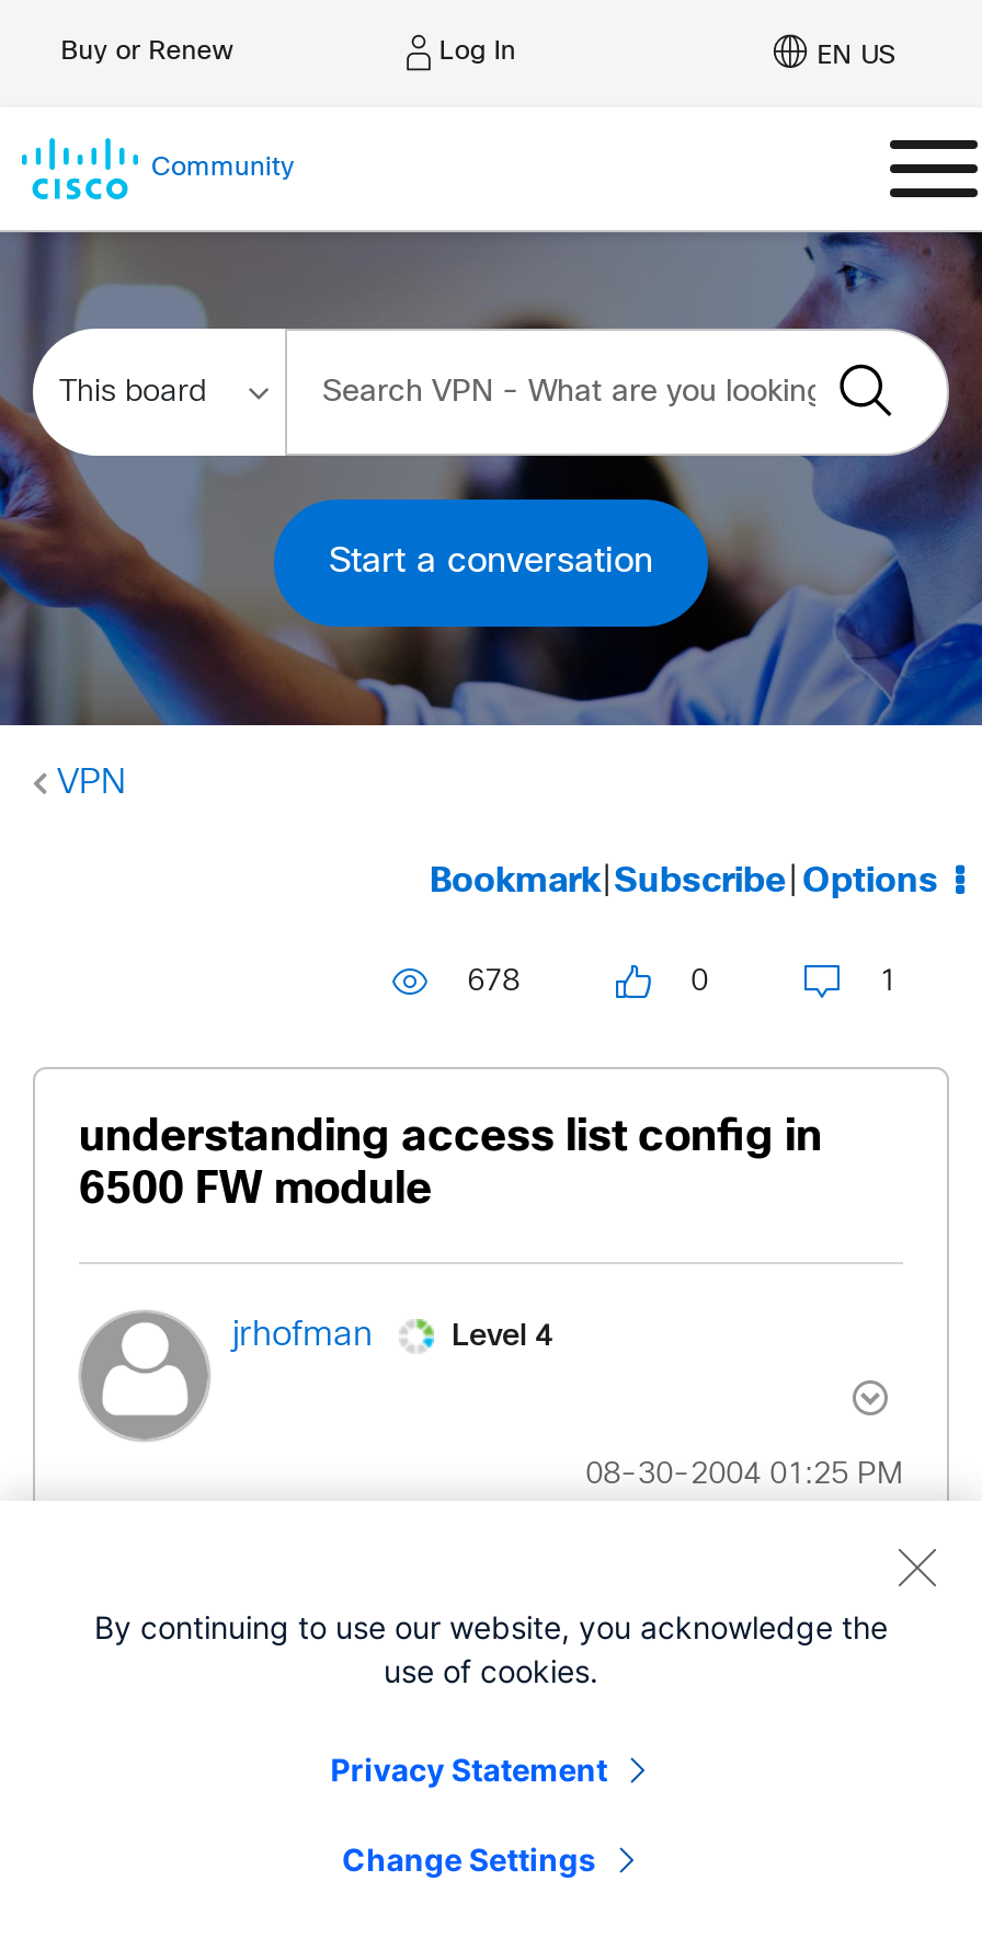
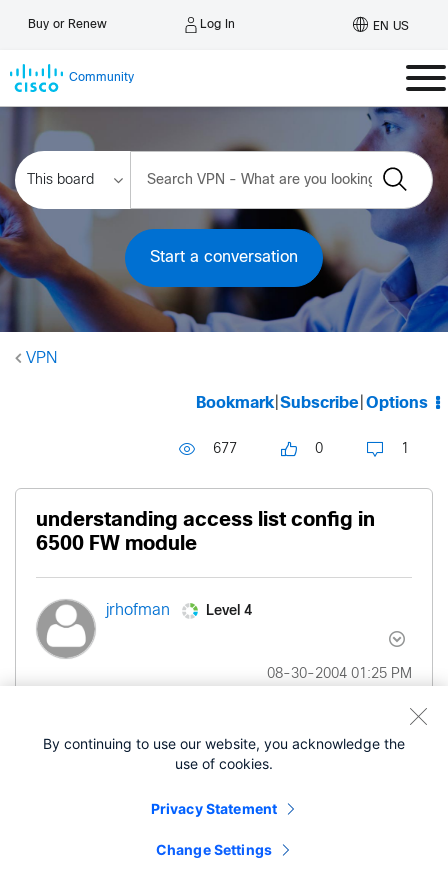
[467,968,519,997] 678 -> [213,443,237,456] 677

